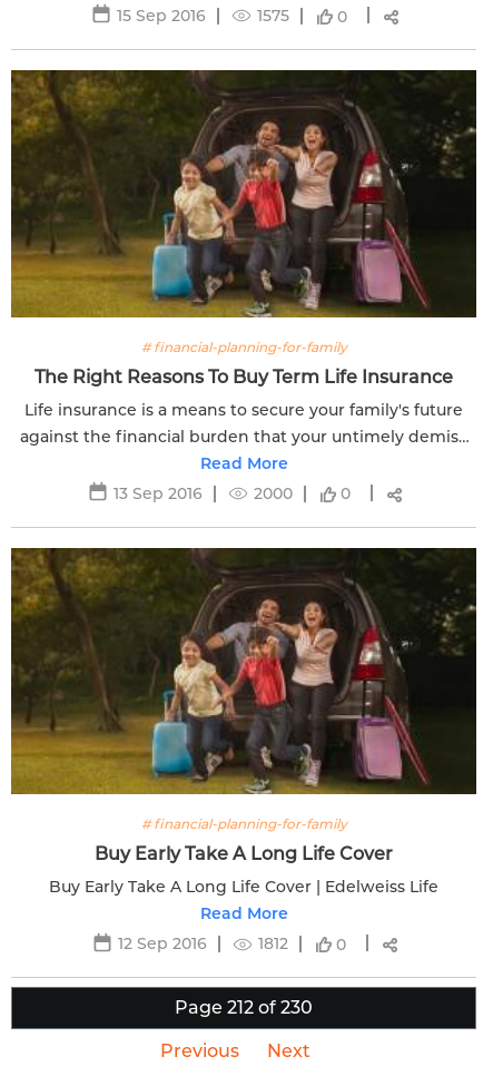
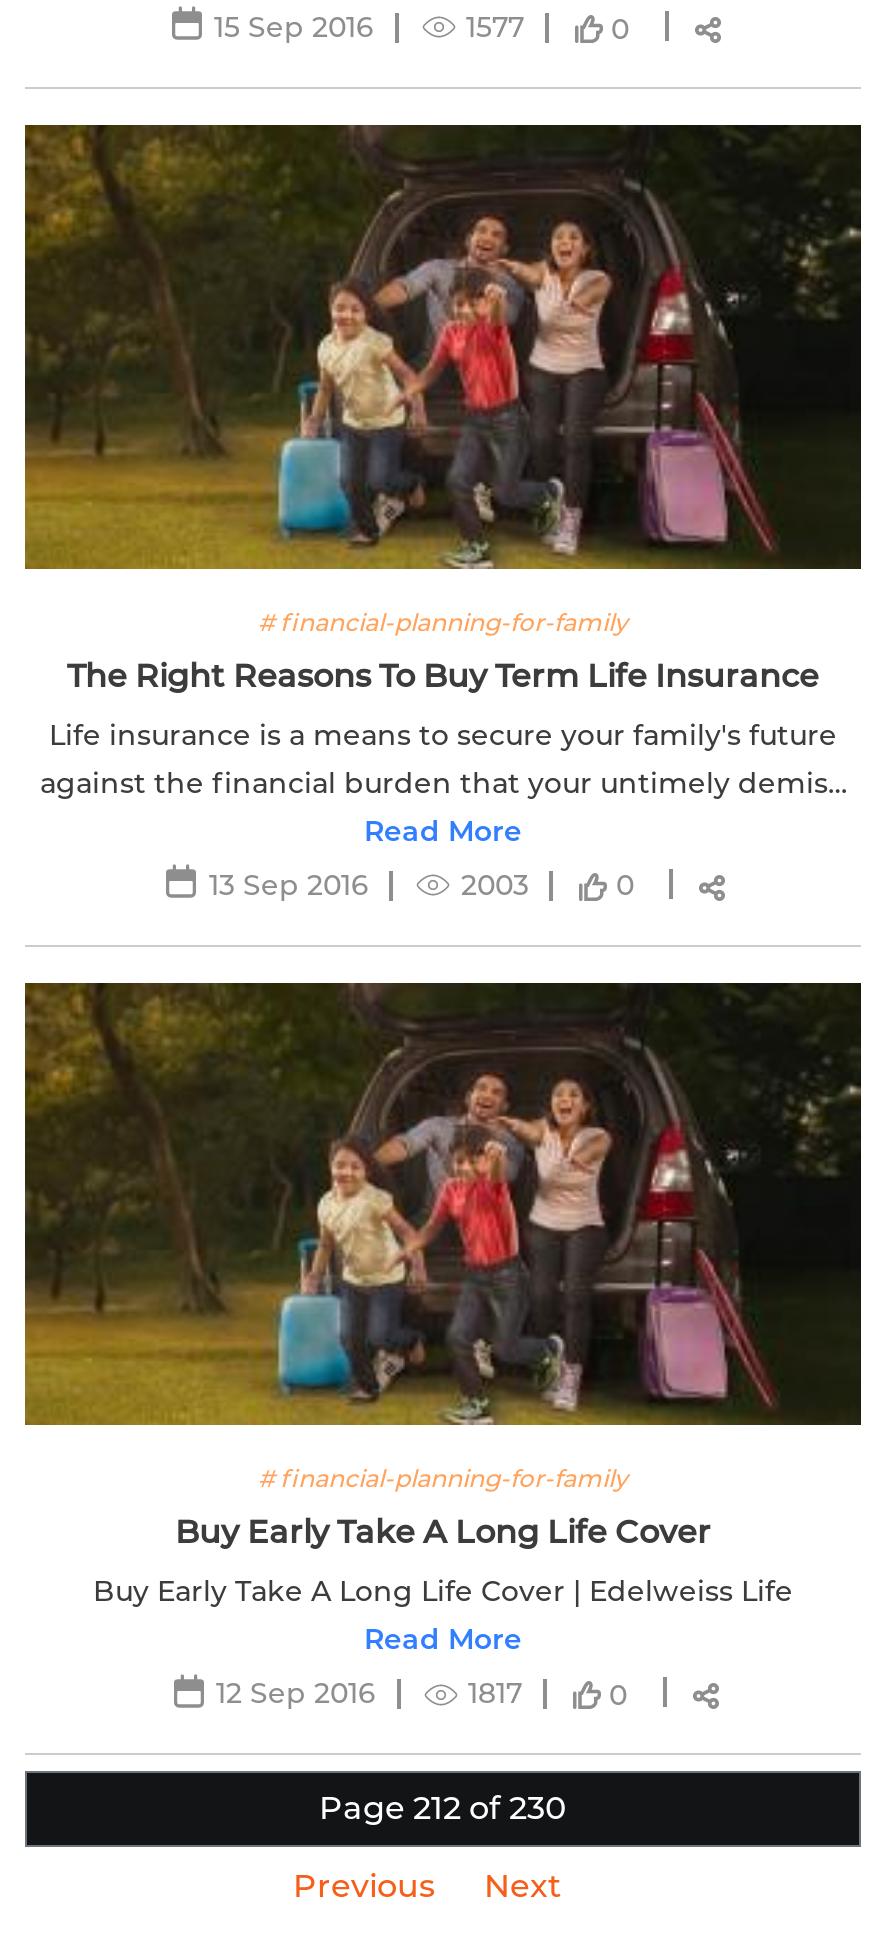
[252,6,289,26] 1575 -> [458,9,524,45] 1577
[249,483,292,503] 2000 -> [453,866,529,902] 2003
[253,934,288,954] 1812 -> [460,1675,522,1711] 1817

